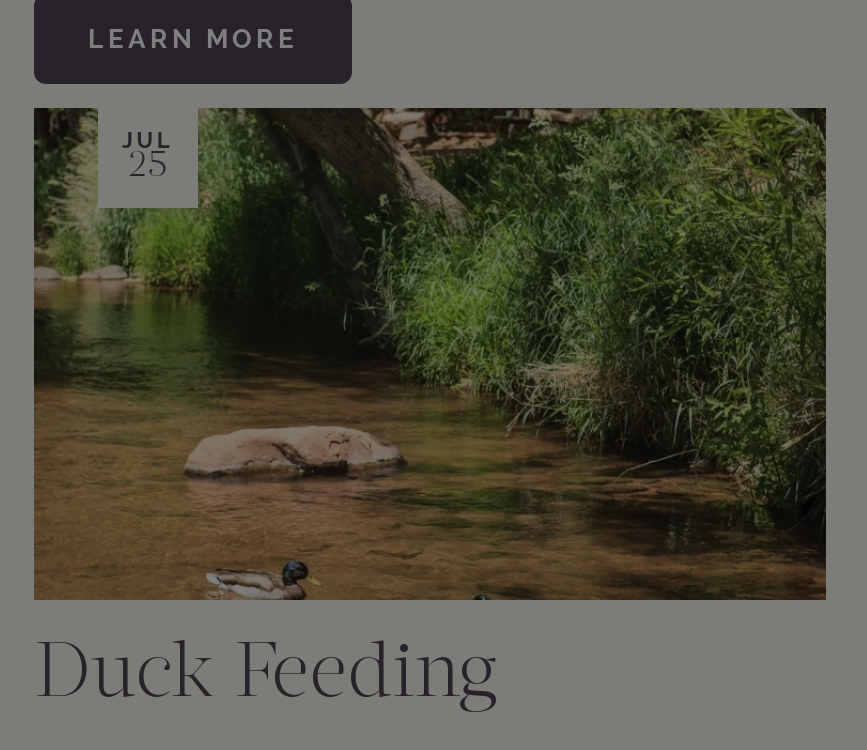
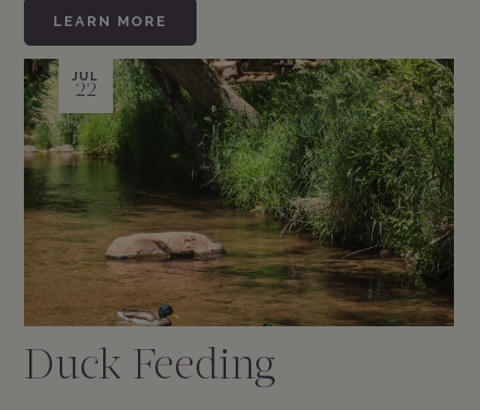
[128,148,168,186] 25 -> [75,80,96,101] 22

